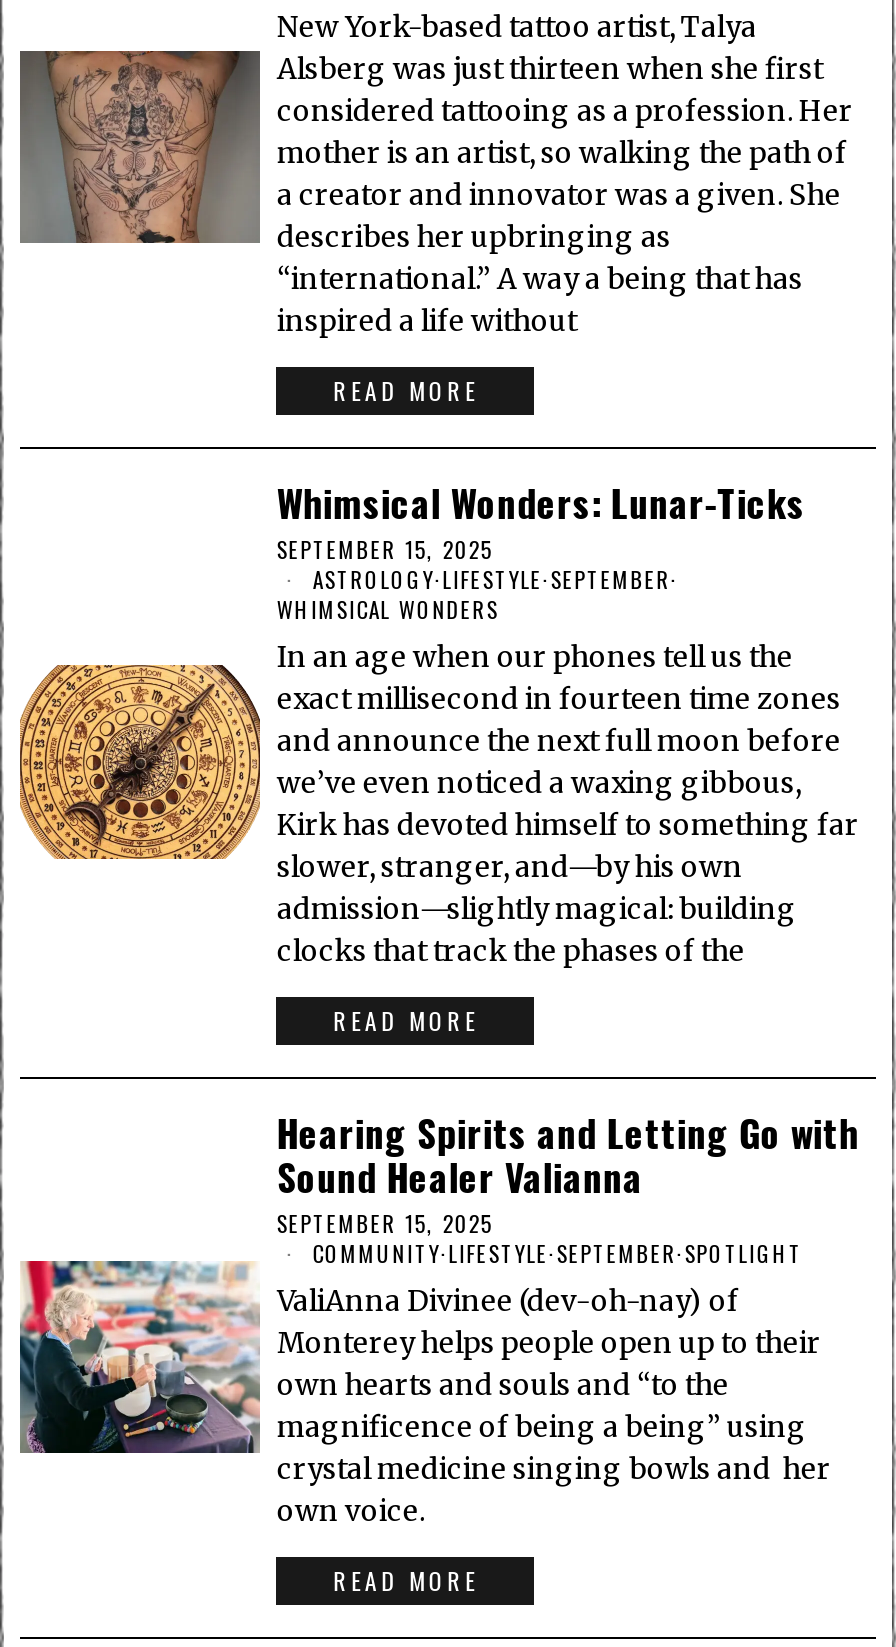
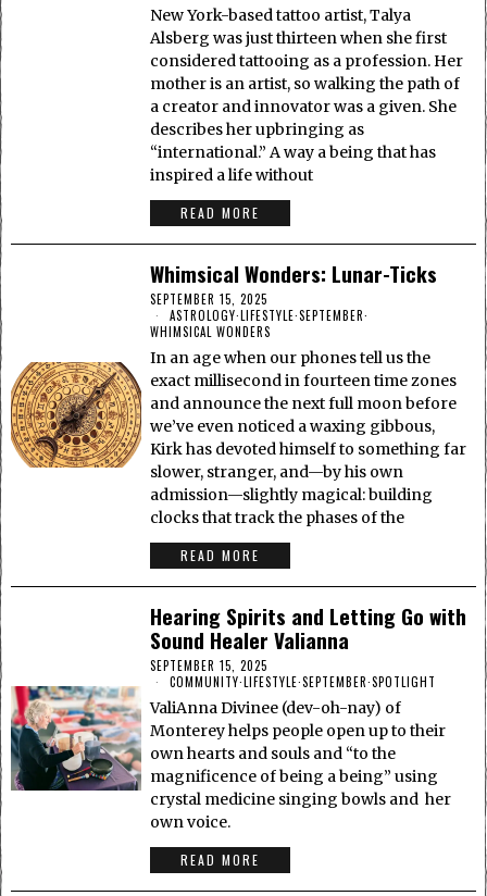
[18,49,262,245] [image] -> none

